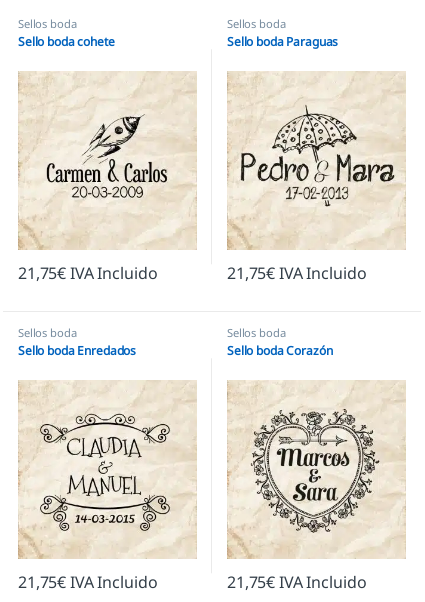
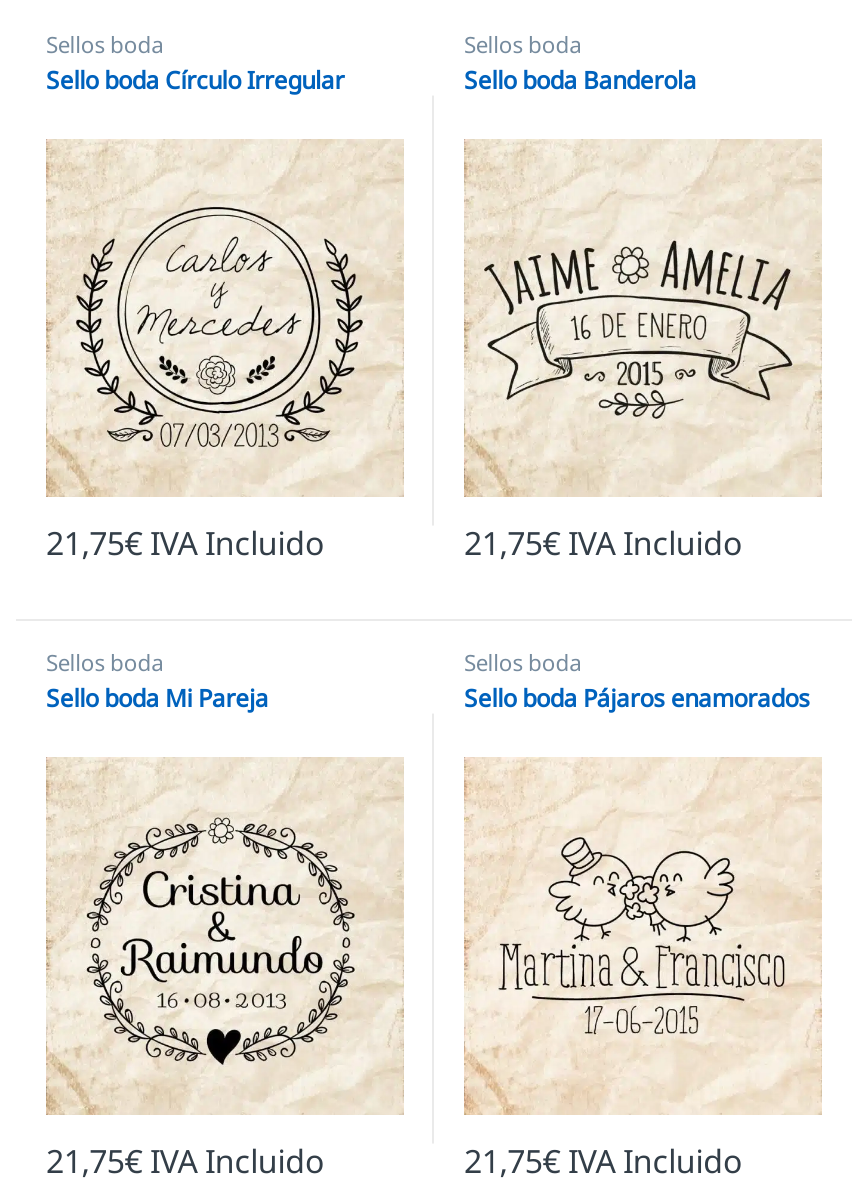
[18,33,115,50] Sello boda cohete -> [46,63,344,97] Sello boda Círculo Irregular
[227,33,338,50] Sello boda Paraguas -> [464,63,696,97] Sello boda Banderola
[33,105,176,225] [image] -> [74,205,364,449] [image]
[238,105,395,211] [image] -> [482,209,798,421] [image]
[18,342,136,359] Sello boda Enredados -> [46,680,268,714] Sello boda Mi Pareja
[227,342,332,359] Sello boda Corazón -> [464,680,810,714] Sello boda Pájaros enamorados
[38,411,172,533] [image] -> [84,815,356,1067] [image]
[245,408,387,534] [image] -> [498,815,786,1063] [image]

